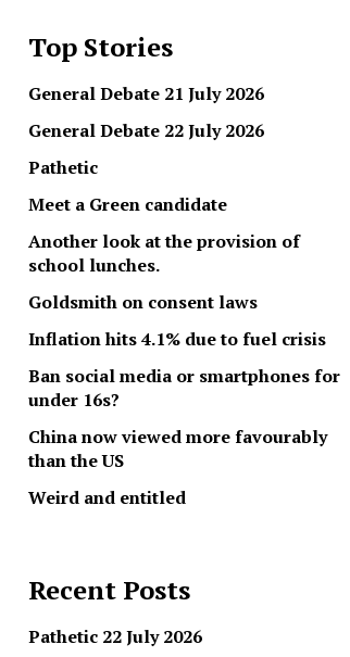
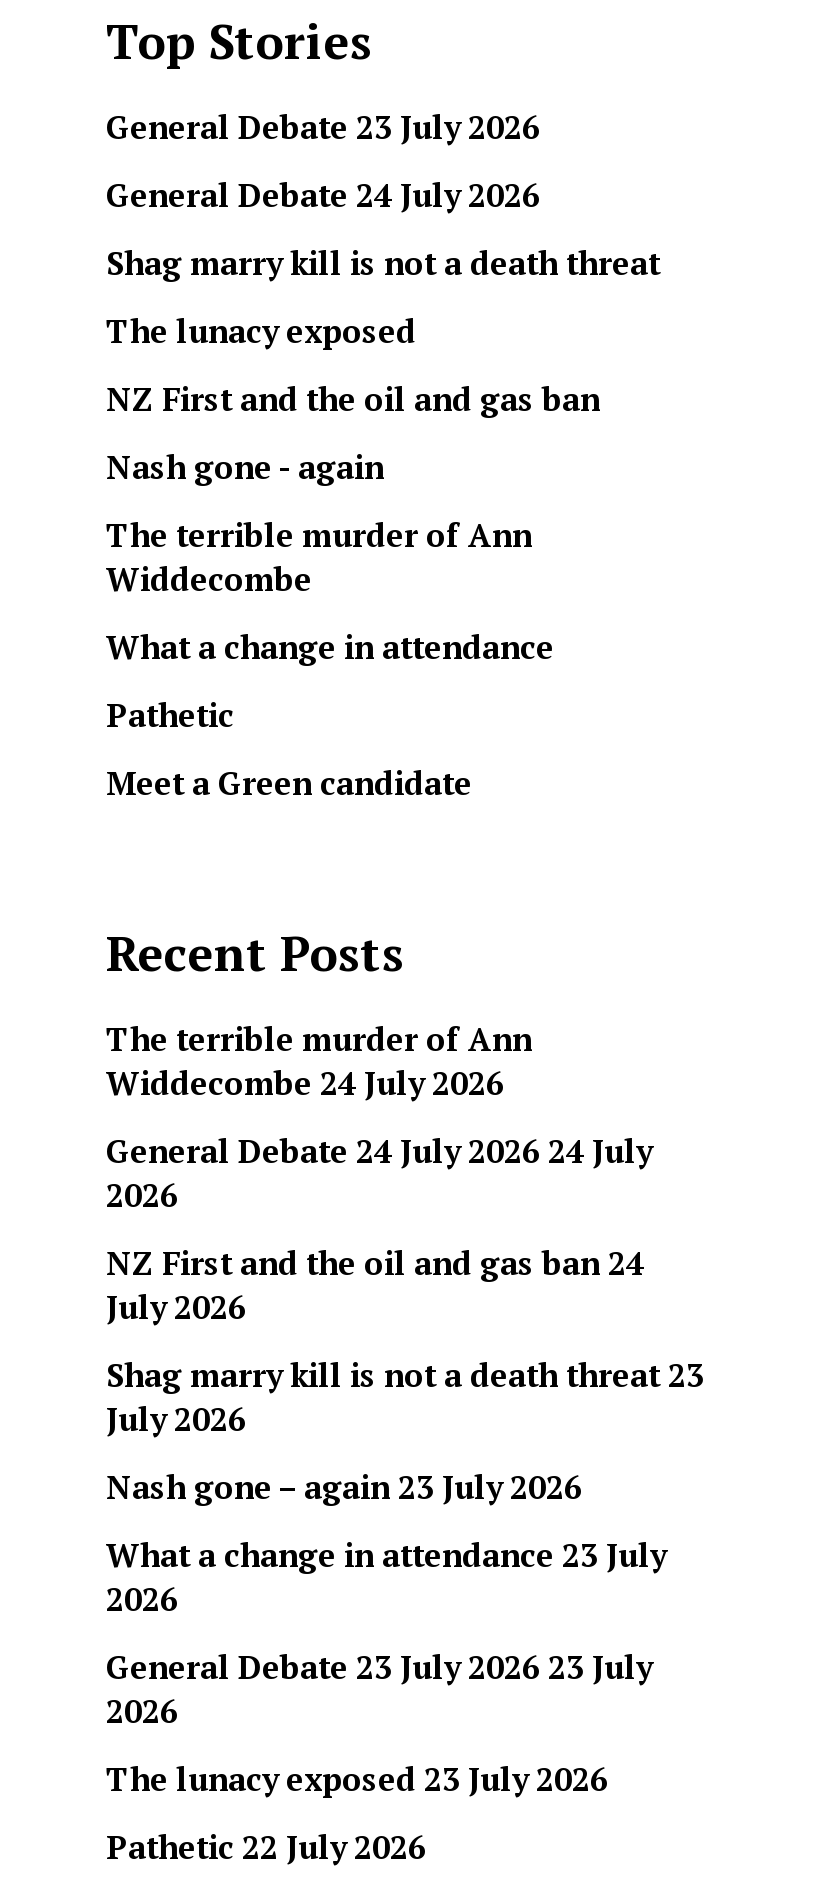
[28,82,264,142] General Debate 21 July 2026 | General Debate 22 July 2026 -> [106,105,660,669] General Debate 23 July 2026 | General Debate 24 July 2026 | Shag marry kill is not a death threat | The lunacy exposed | NZ First and the oil and gas ban | Nash gone - again | The terrible murder of Ann | Widdecombe | What a change in attendance
[28,229,340,509] Another look at the provision of | school lunches. | Goldsmith on consent laws | Inflation hits 4.1% due to fuel crisis | Ban social media or smartphones for | under 16s? | China now viewed more favourably | than the US | Weird and entitled -> none
moved [28,572,190,607] -> [106,921,404,985]: Recent Posts
none -> [106,1017,704,1801] The terrible murder of Ann | Widdecombe 24 July 2026 | General Debate 24 July 2026 24 July | 2026 | NZ First and the oil and gas ban 24 | July 2026 | Shag marry kill is not a death threat 23 | July 2026 | Nash gone – again 23 July 2026 | What a change in attendance 23 July | 2026 | General Debate 23 July 2026 23 July | 2026 | The lunacy exposed 23 July 2026

